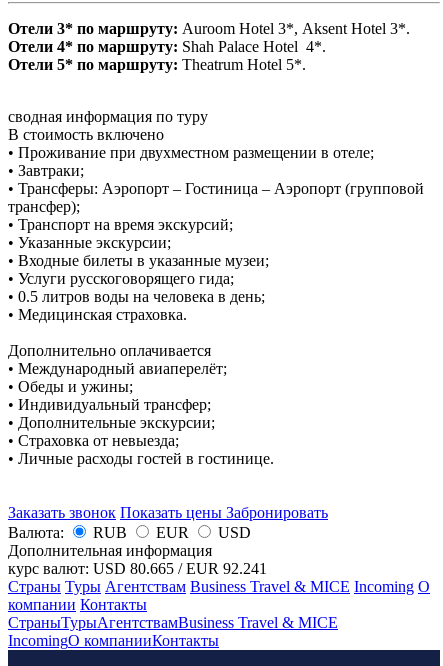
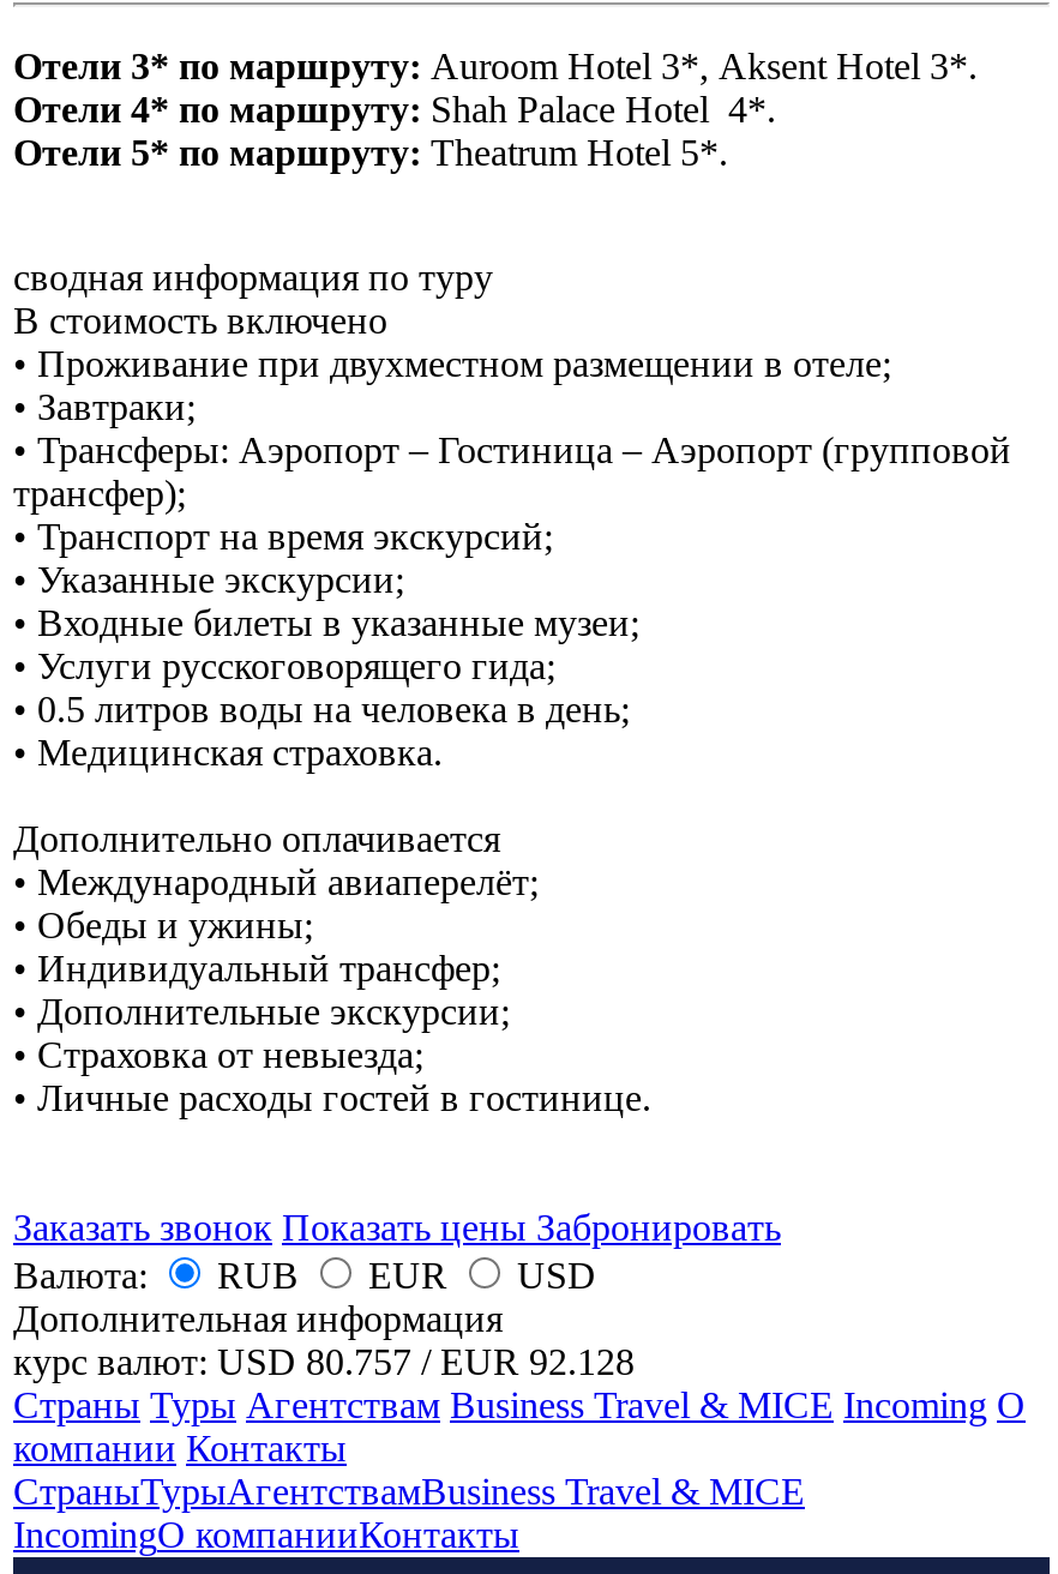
[8,560,267,577] курс валют: USD 80.665 / EUR 92.241 -> [13,1341,635,1382] курс валют: USD 80.757 / EUR 92.128

